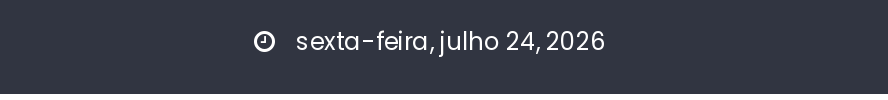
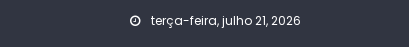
[290,24,606,58] sexta-feira, julho 24, 2026 -> [147,12,300,29] terça-feira, julho 21, 2026

